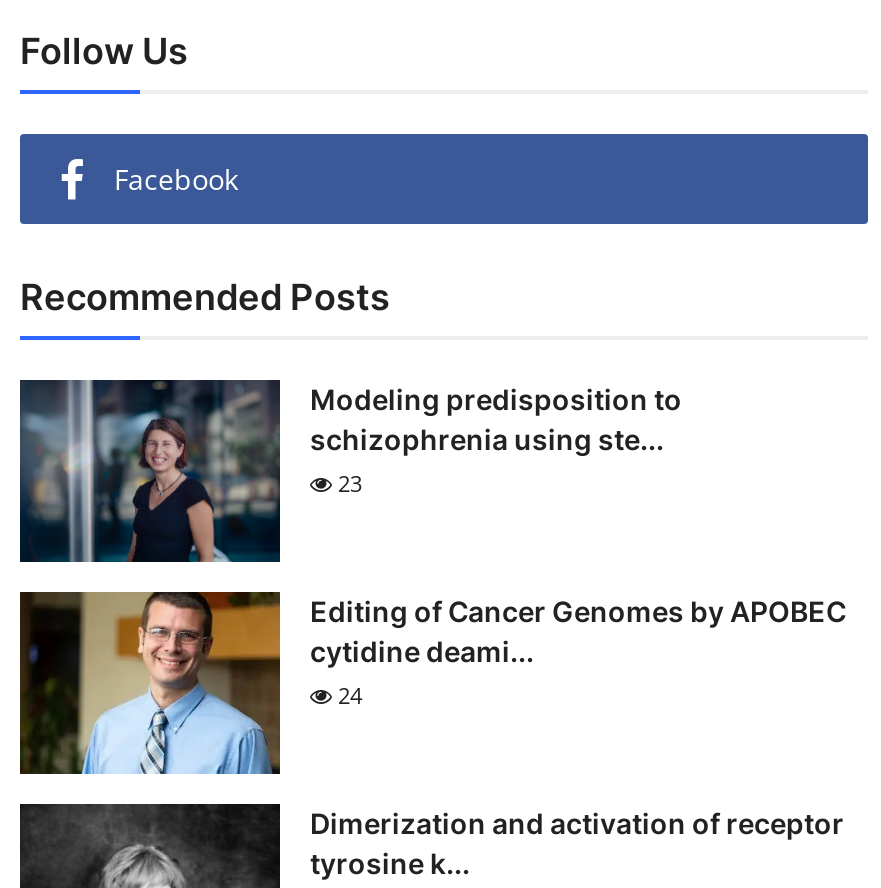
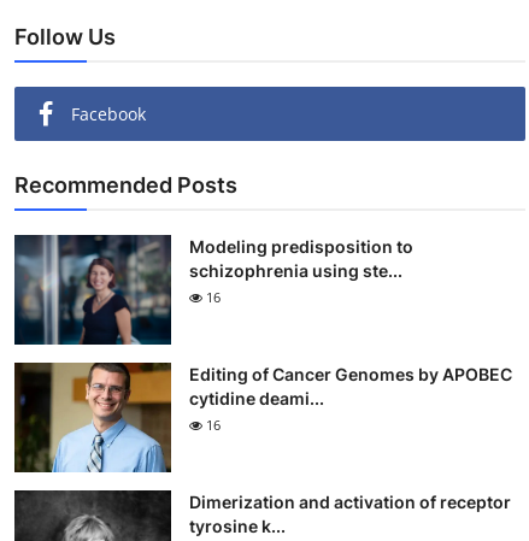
[332,469,362,499] 23 -> [202,288,221,306] 16
[332,681,362,711] 24 -> [202,416,221,434] 16

